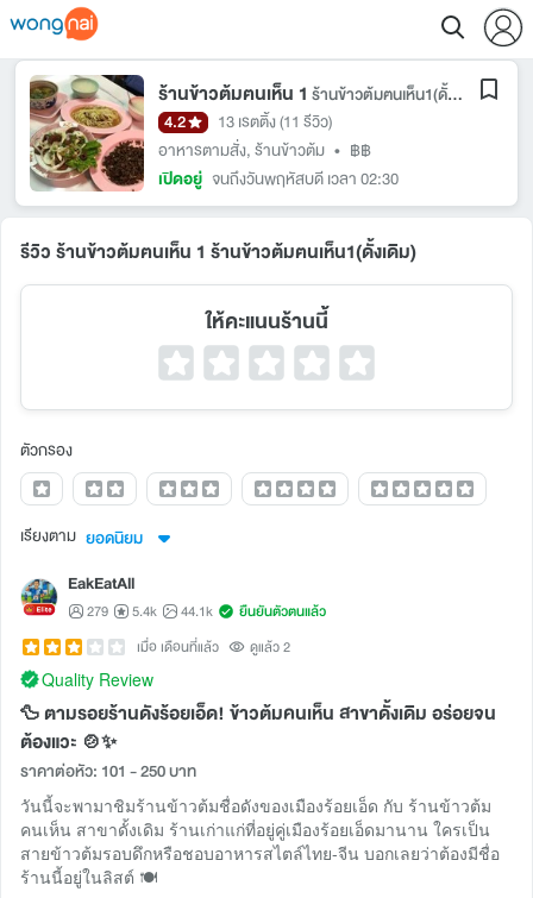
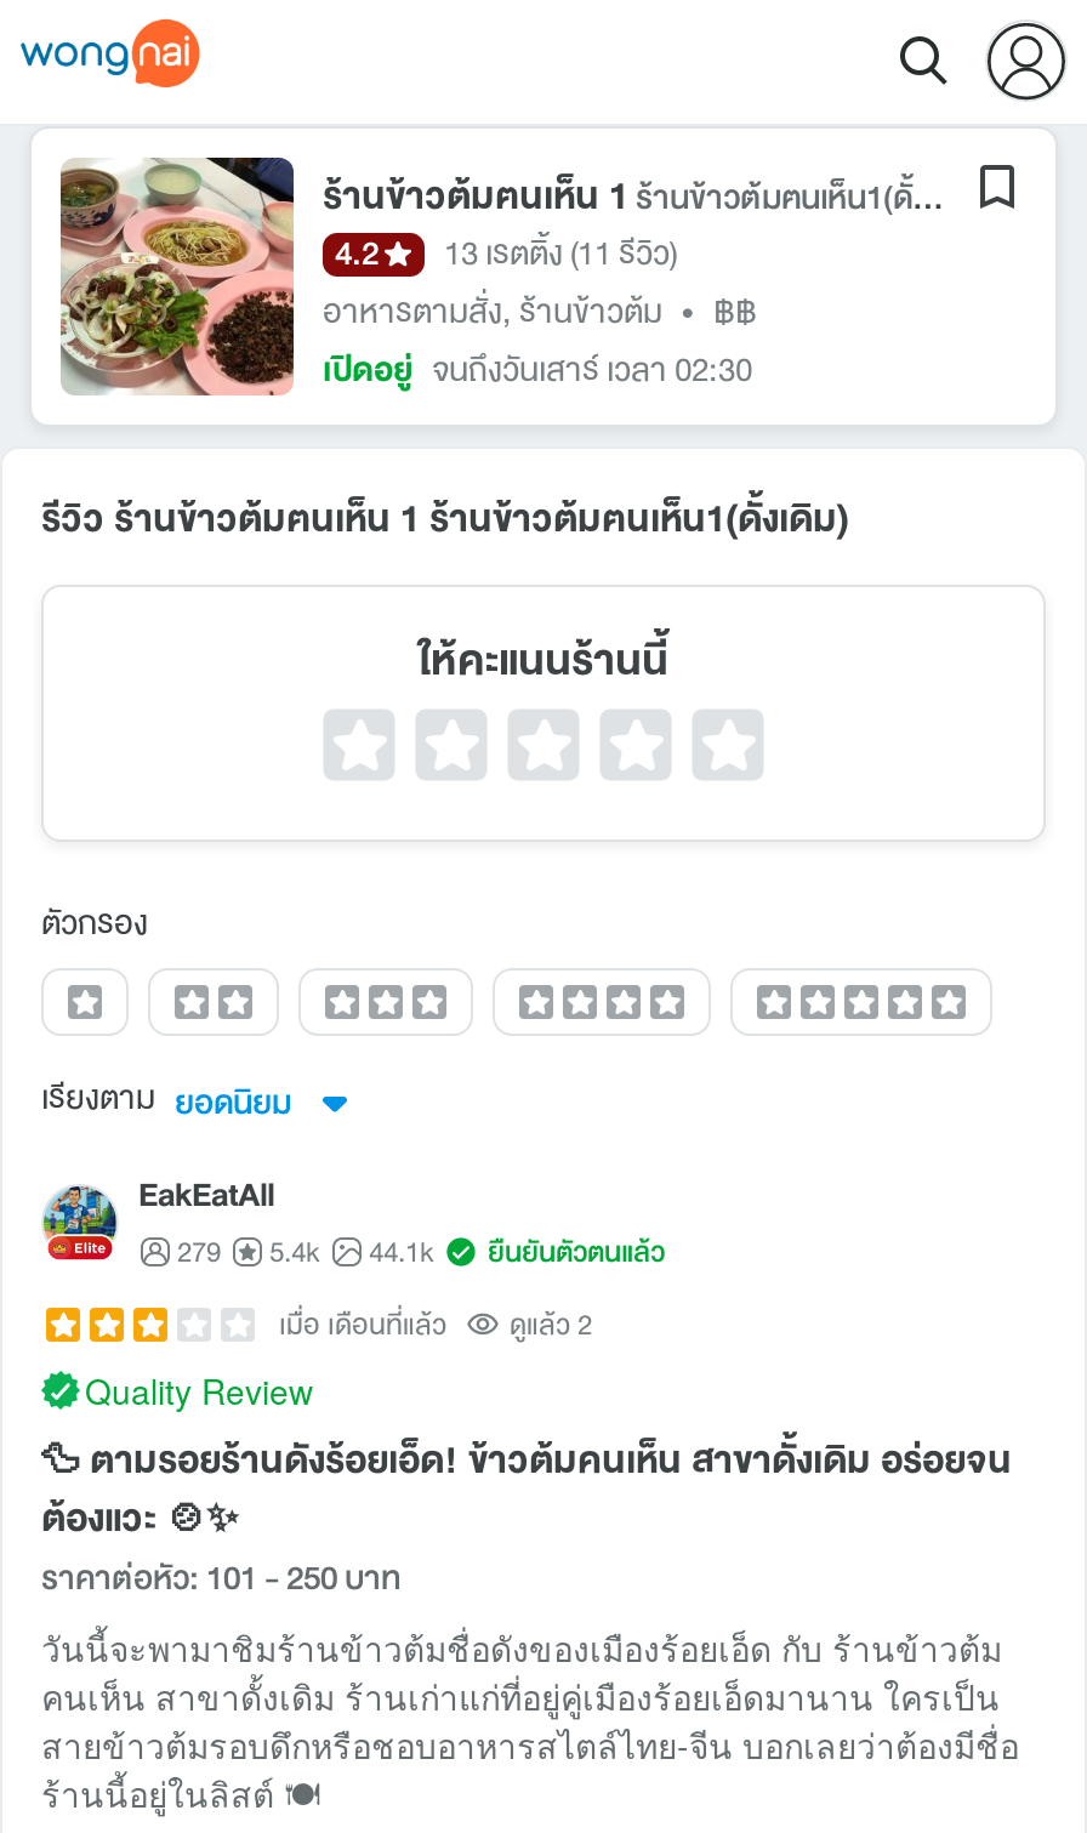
[158,167,399,191] เปิดอยู่ จนถึงวันพฤหัสบดี เวลา 02:30 -> [323,345,752,395] เปิดอยู่ จนถึงวันเสาร์ เวลา 02:30

